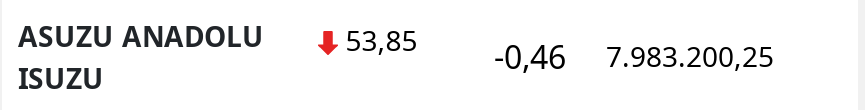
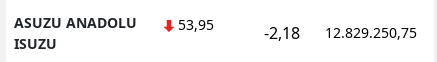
[346,21,418,59] 53,85 -> [178,15,214,34] 53,95
[494,35,566,79] -0,46 -> [264,22,300,44] -2,18
[606,37,774,75] 7.983.200,25 -> [325,23,417,42] 12.829.250,75

